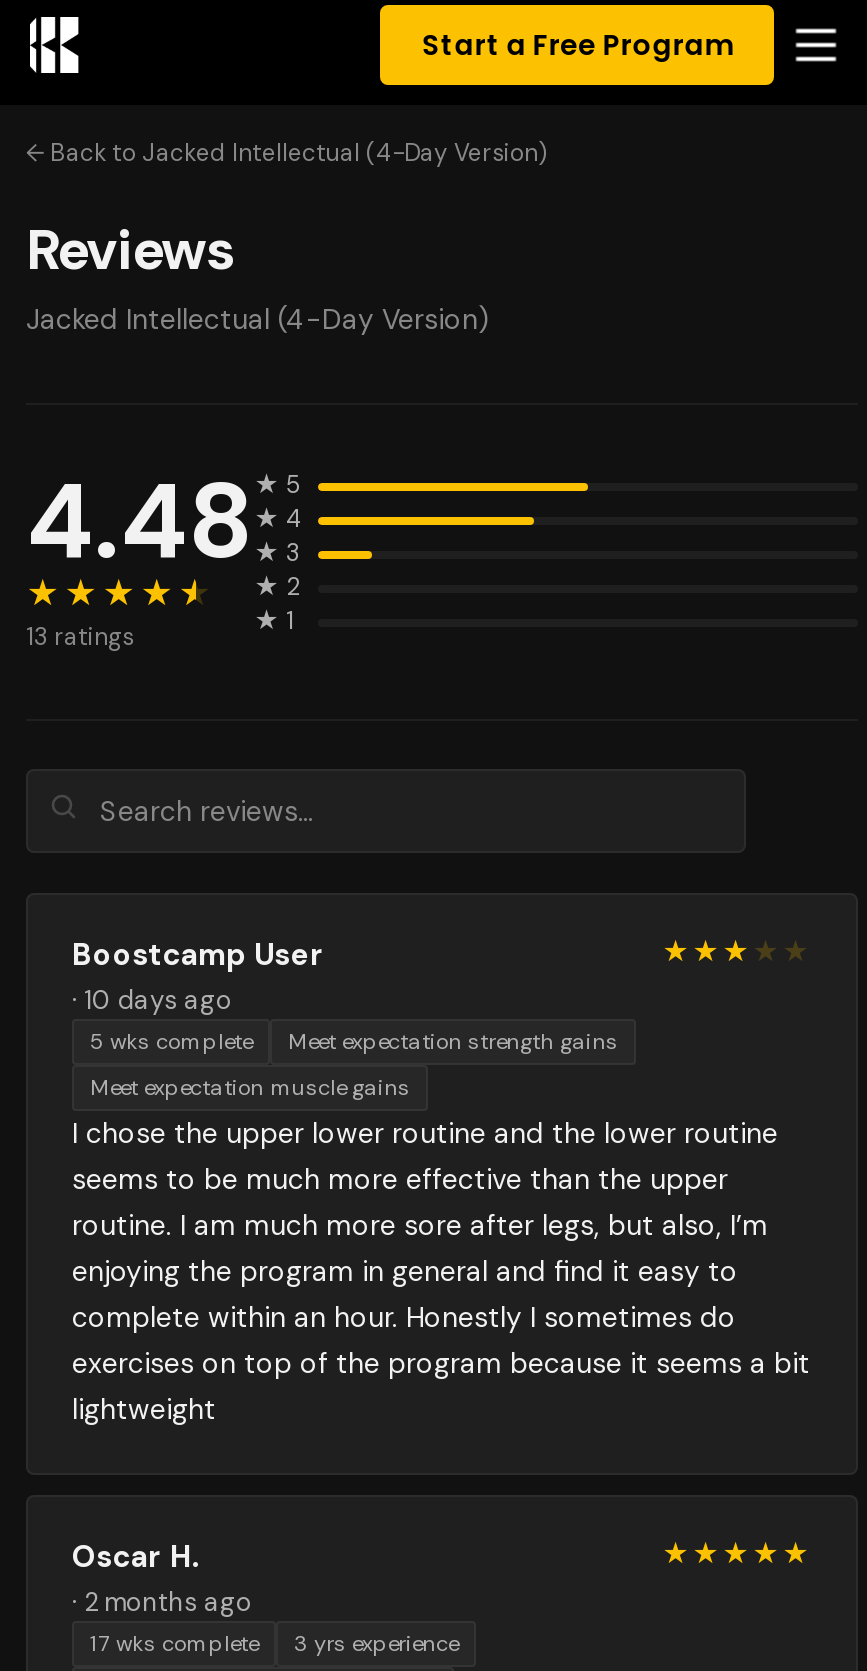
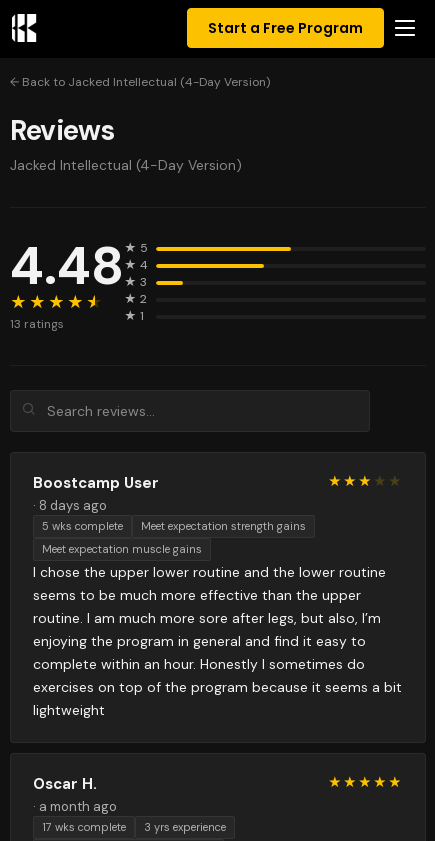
[72,983,232,1017] · 10 days ago -> [33,497,107,514] · 8 days ago
[72,1585,252,1619] · 2 months ago -> [33,798,117,815] · a month ago

